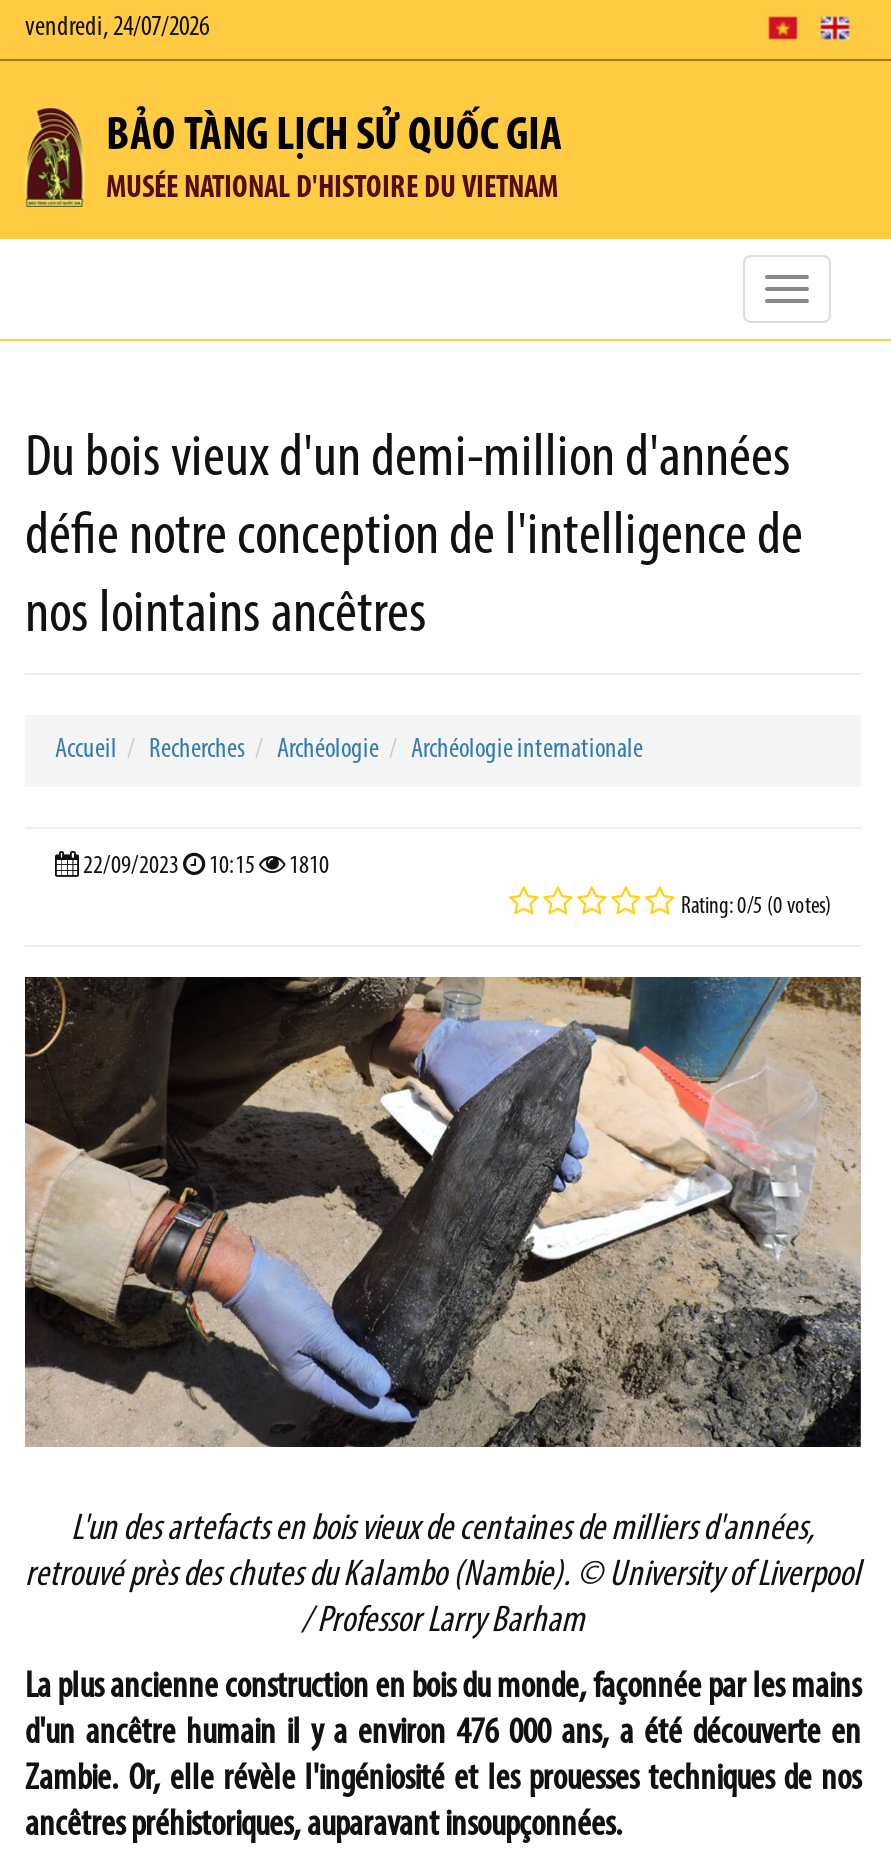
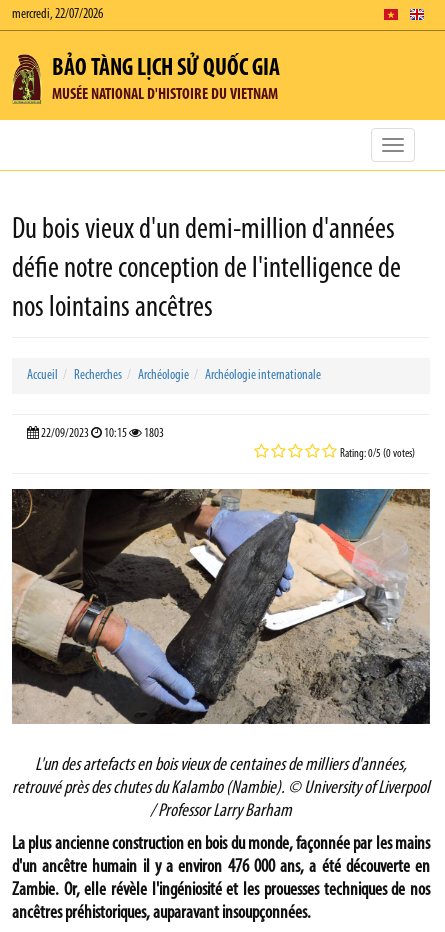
[25,13,209,43] vendredi, 24/07/2026 -> [12,7,103,22] mercredi, 22/07/2026
[79,853,329,879] 22/09/2023 10:15 1810 -> [39,427,164,440] 22/09/2023 10:15 1803

